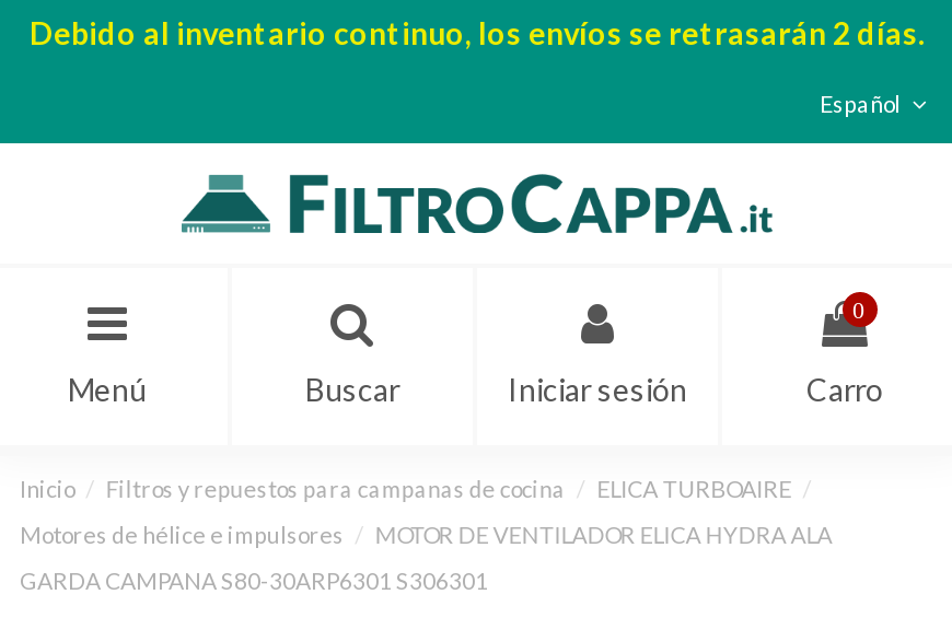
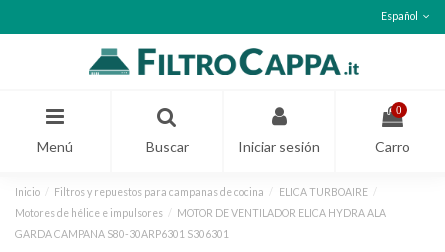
[30,14,925,51] Debido al inventario continuo, los envíos se retrasarán 2 días. -> none

